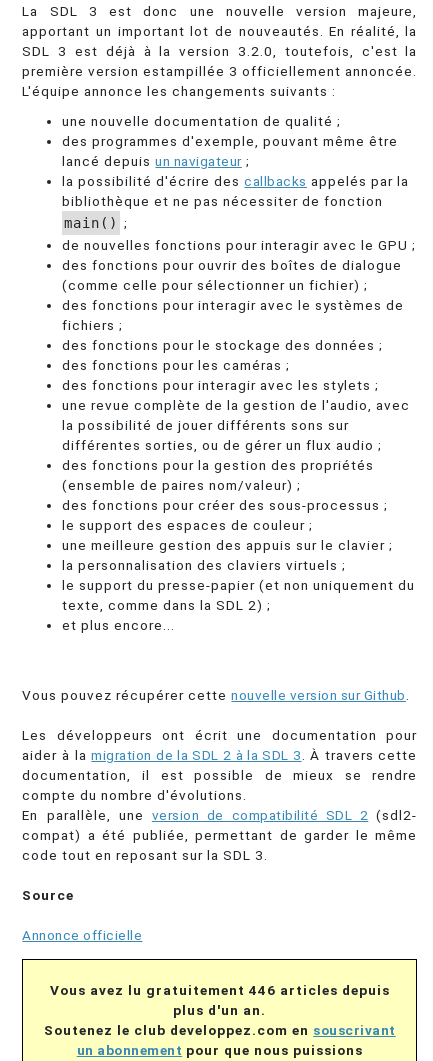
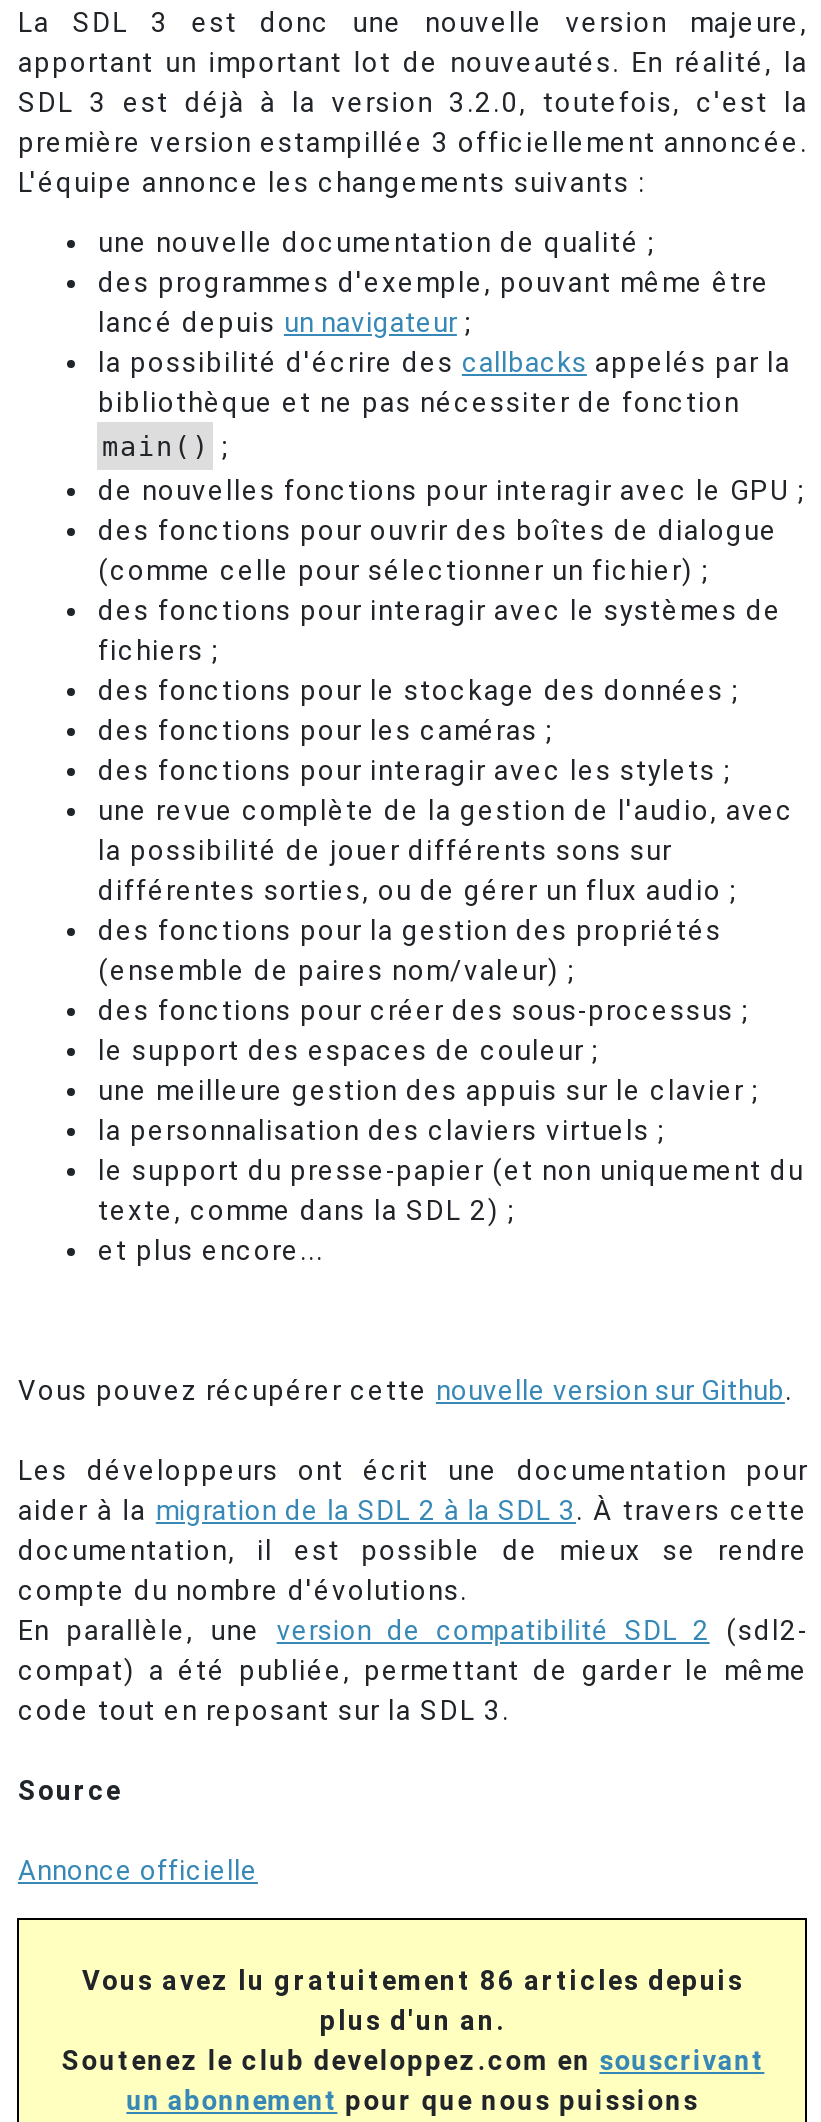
[50,982,390,998] Vous avez lu gratuitement 446 articles depuis -> [82,1964,744,1996] Vous avez lu gratuitement 86 articles depuis

